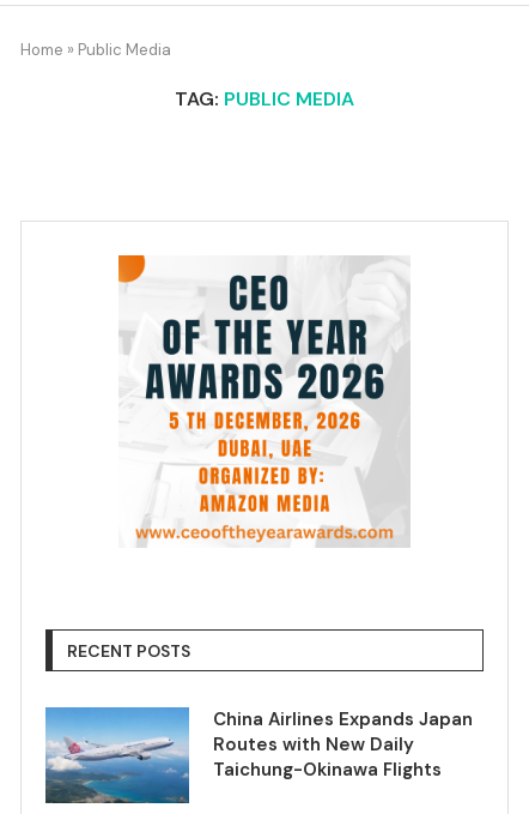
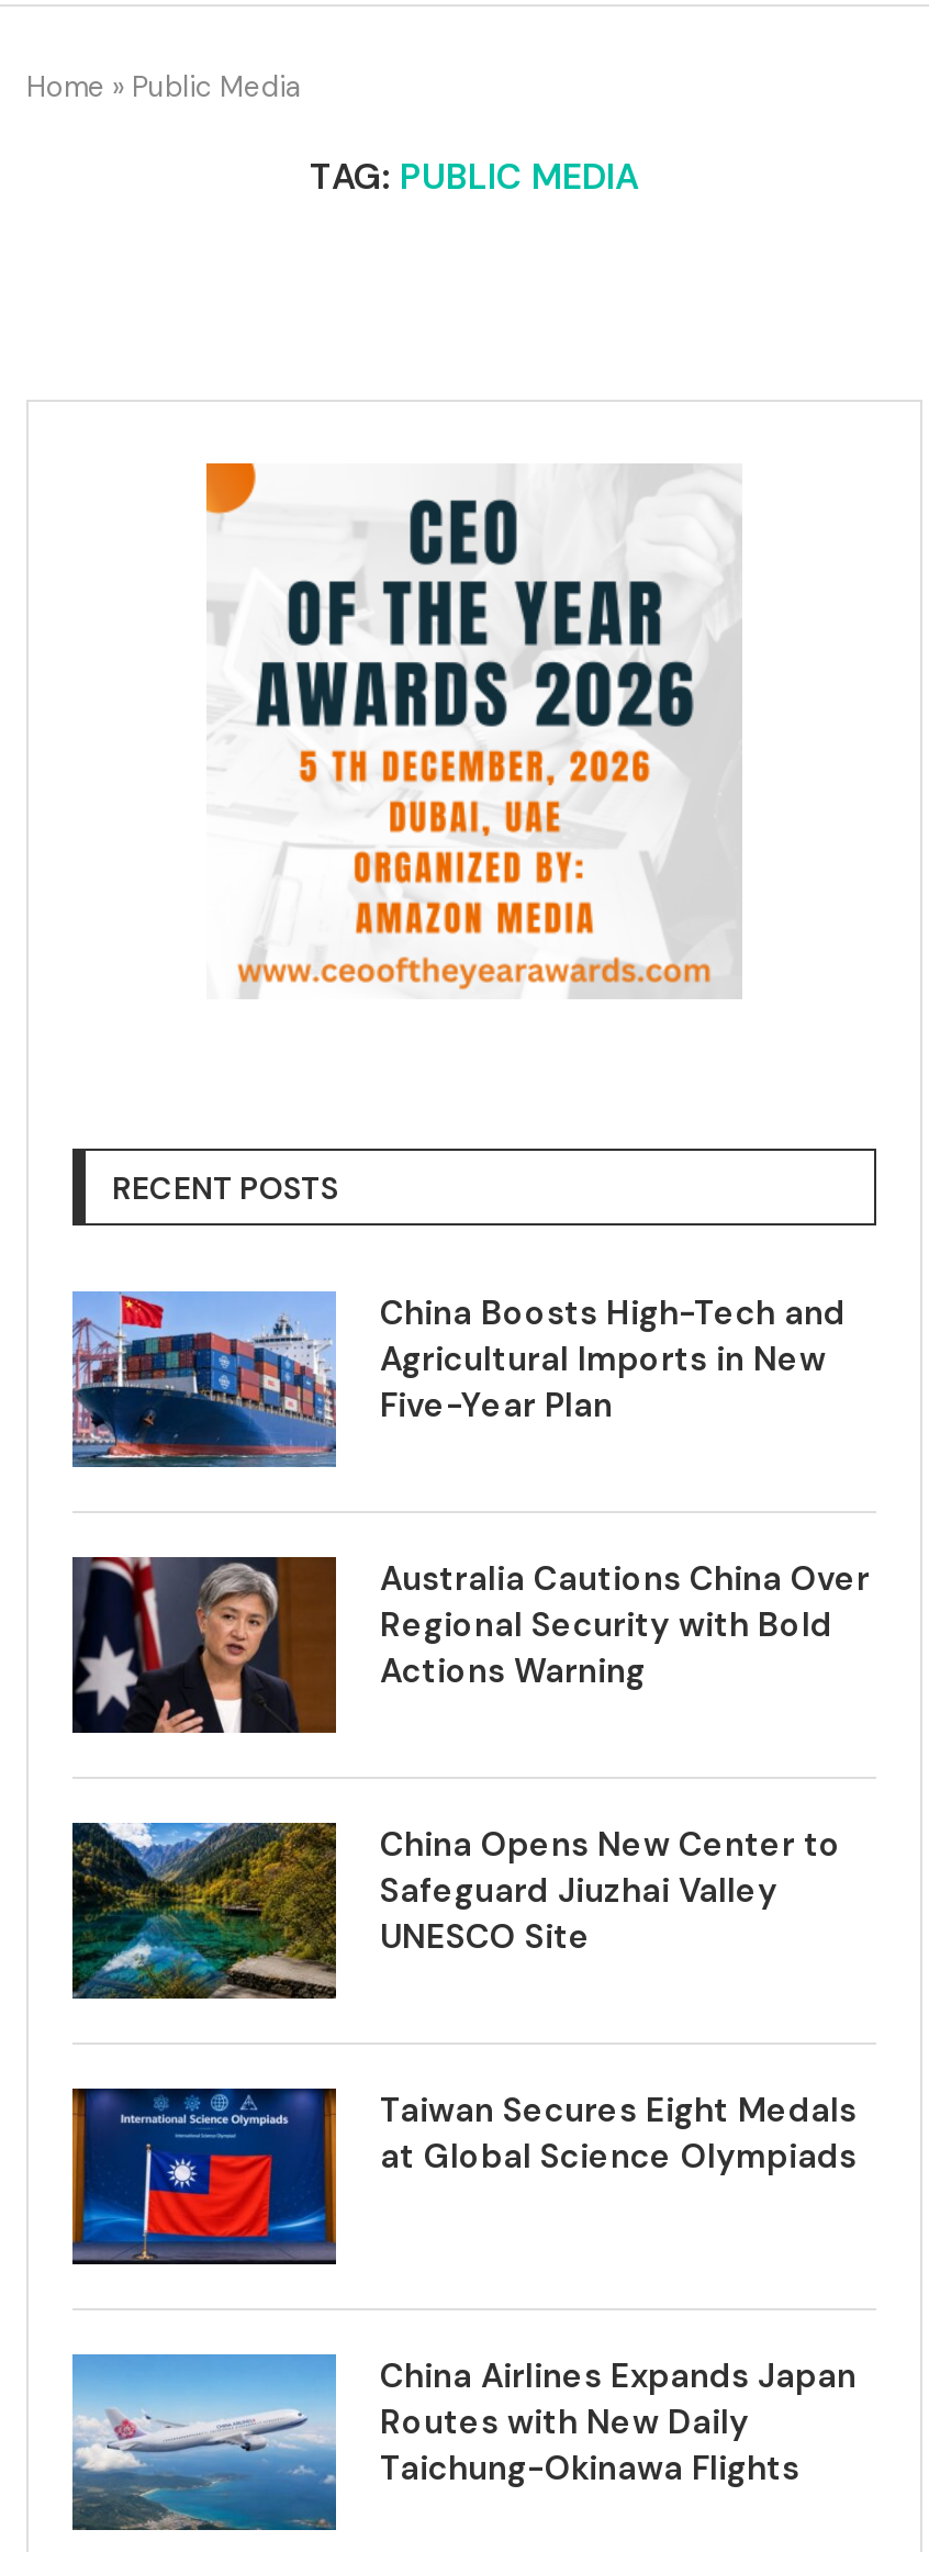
none -> [70,1555,870,1735] [image] | Australia Cautions China Over | Regional Security with Bold | Actions Warning
none -> [70,1821,841,2001] [image] | China Opens New Center to | Safeguard Jiuzhai Valley | UNESCO Site
none -> [70,2086,857,2266] [image] | Taiwan Secures Eight Medals | at Global Science Olympiads
none -> [72,1291,846,1467] [image] | China Boosts High-Tech and | Agricultural Imports in New | Five-Year Plan

